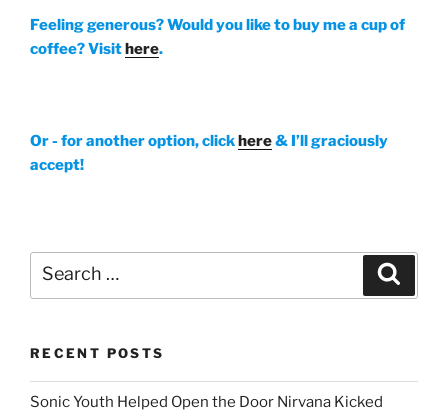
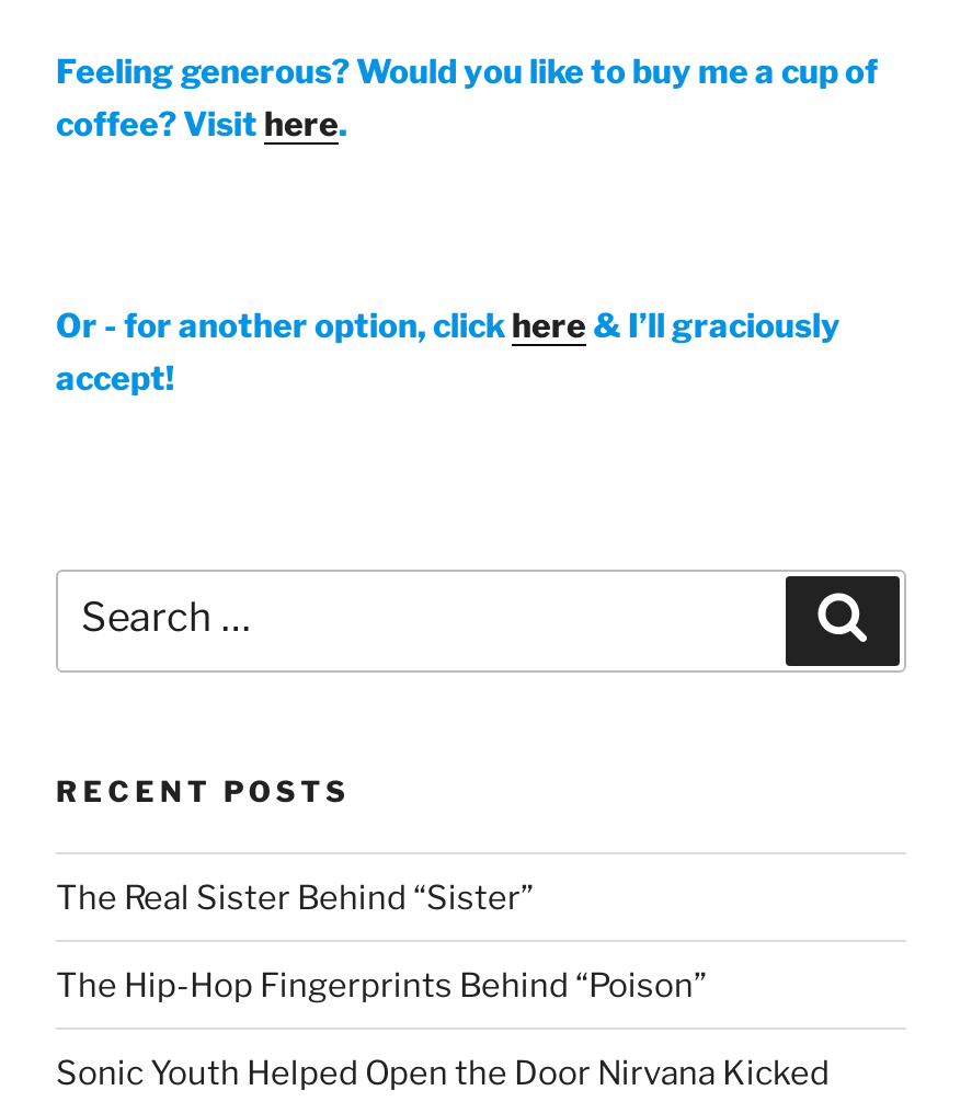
none -> [56,879,707,1006] The Real Sister Behind “Sister” | The Hip-Hop Fingerprints Behind “Poison”

